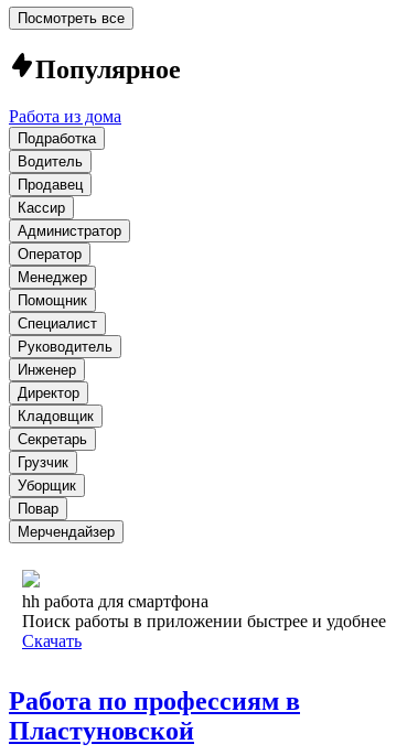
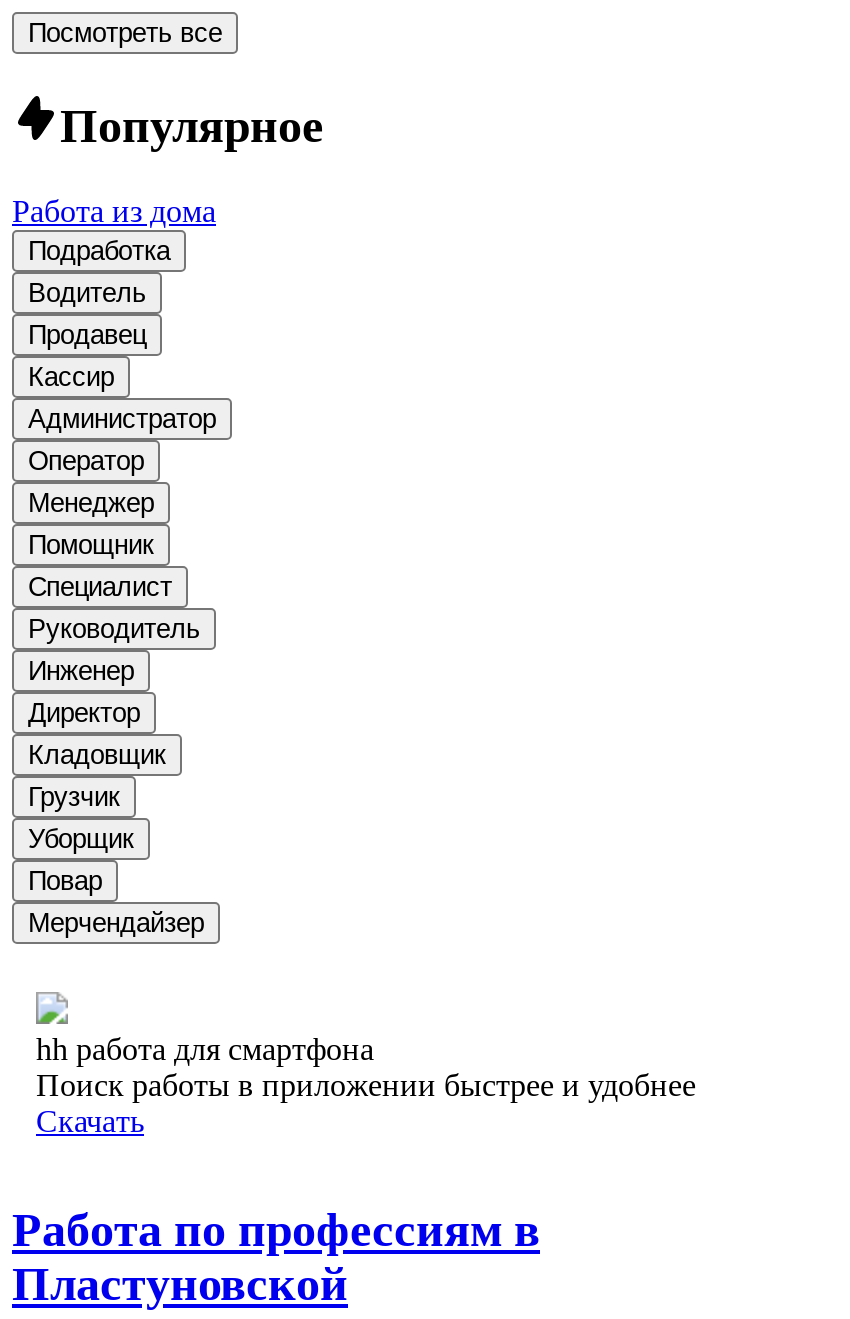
[18,431,87,447] Секретарь -> none

